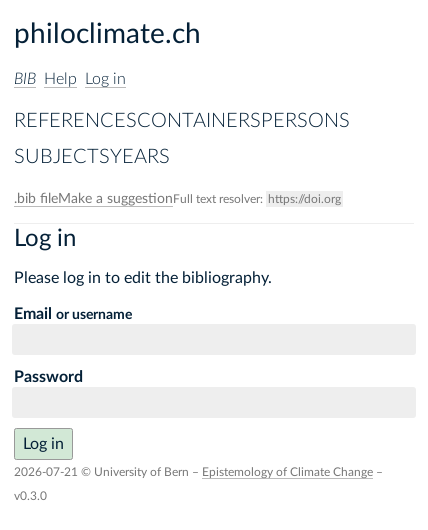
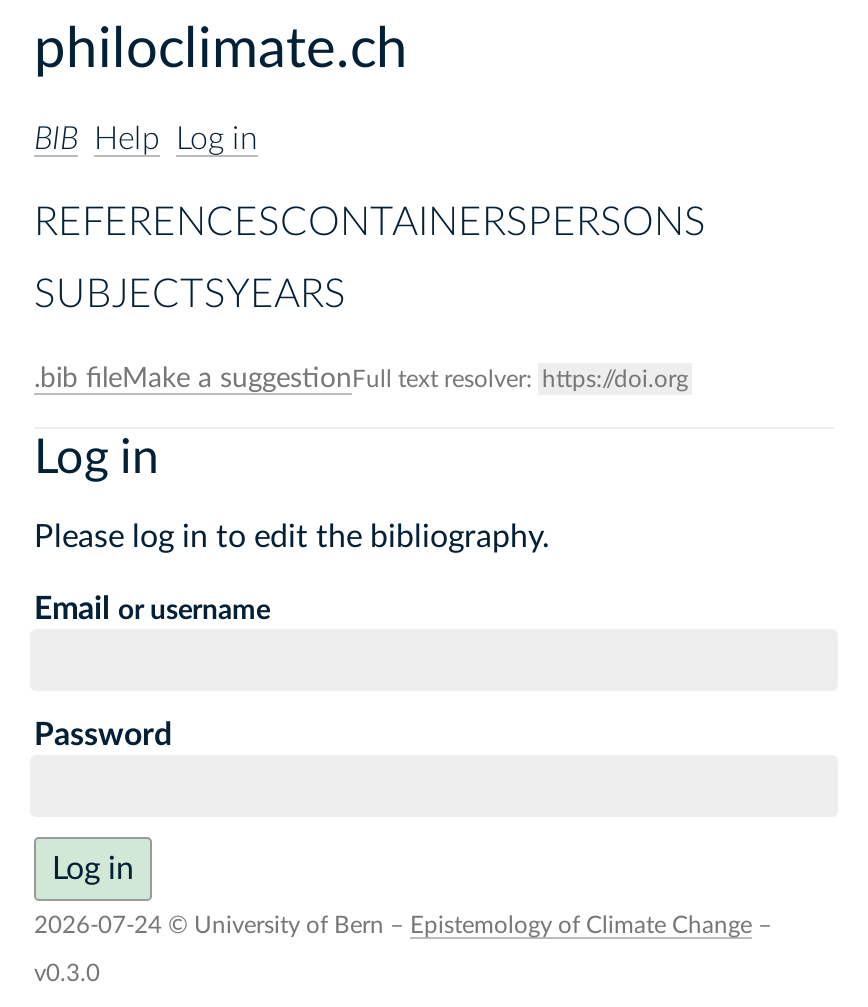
[14,466,383,478] 2026-07-21 © University of Bern – Epistemology of Climate Change – -> [34,913,772,937] 2026-07-24 © University of Bern – Epistemology of Climate Change –

